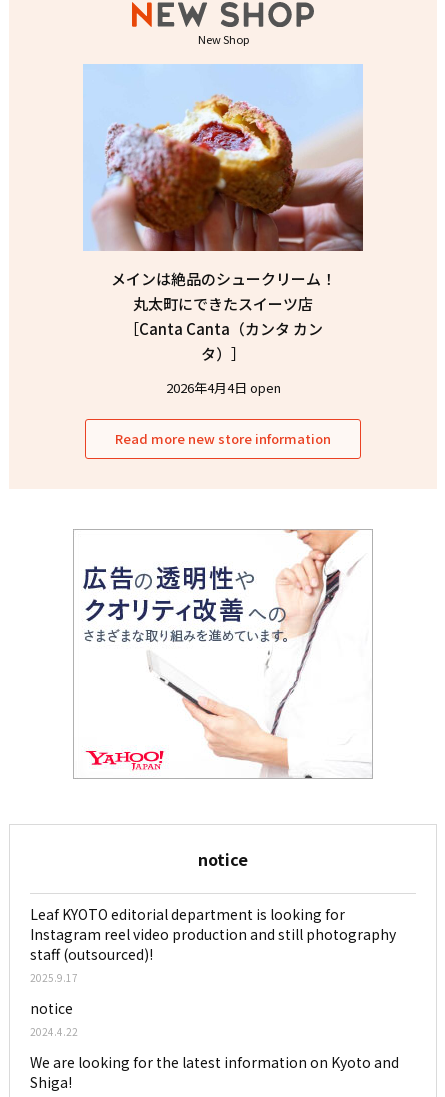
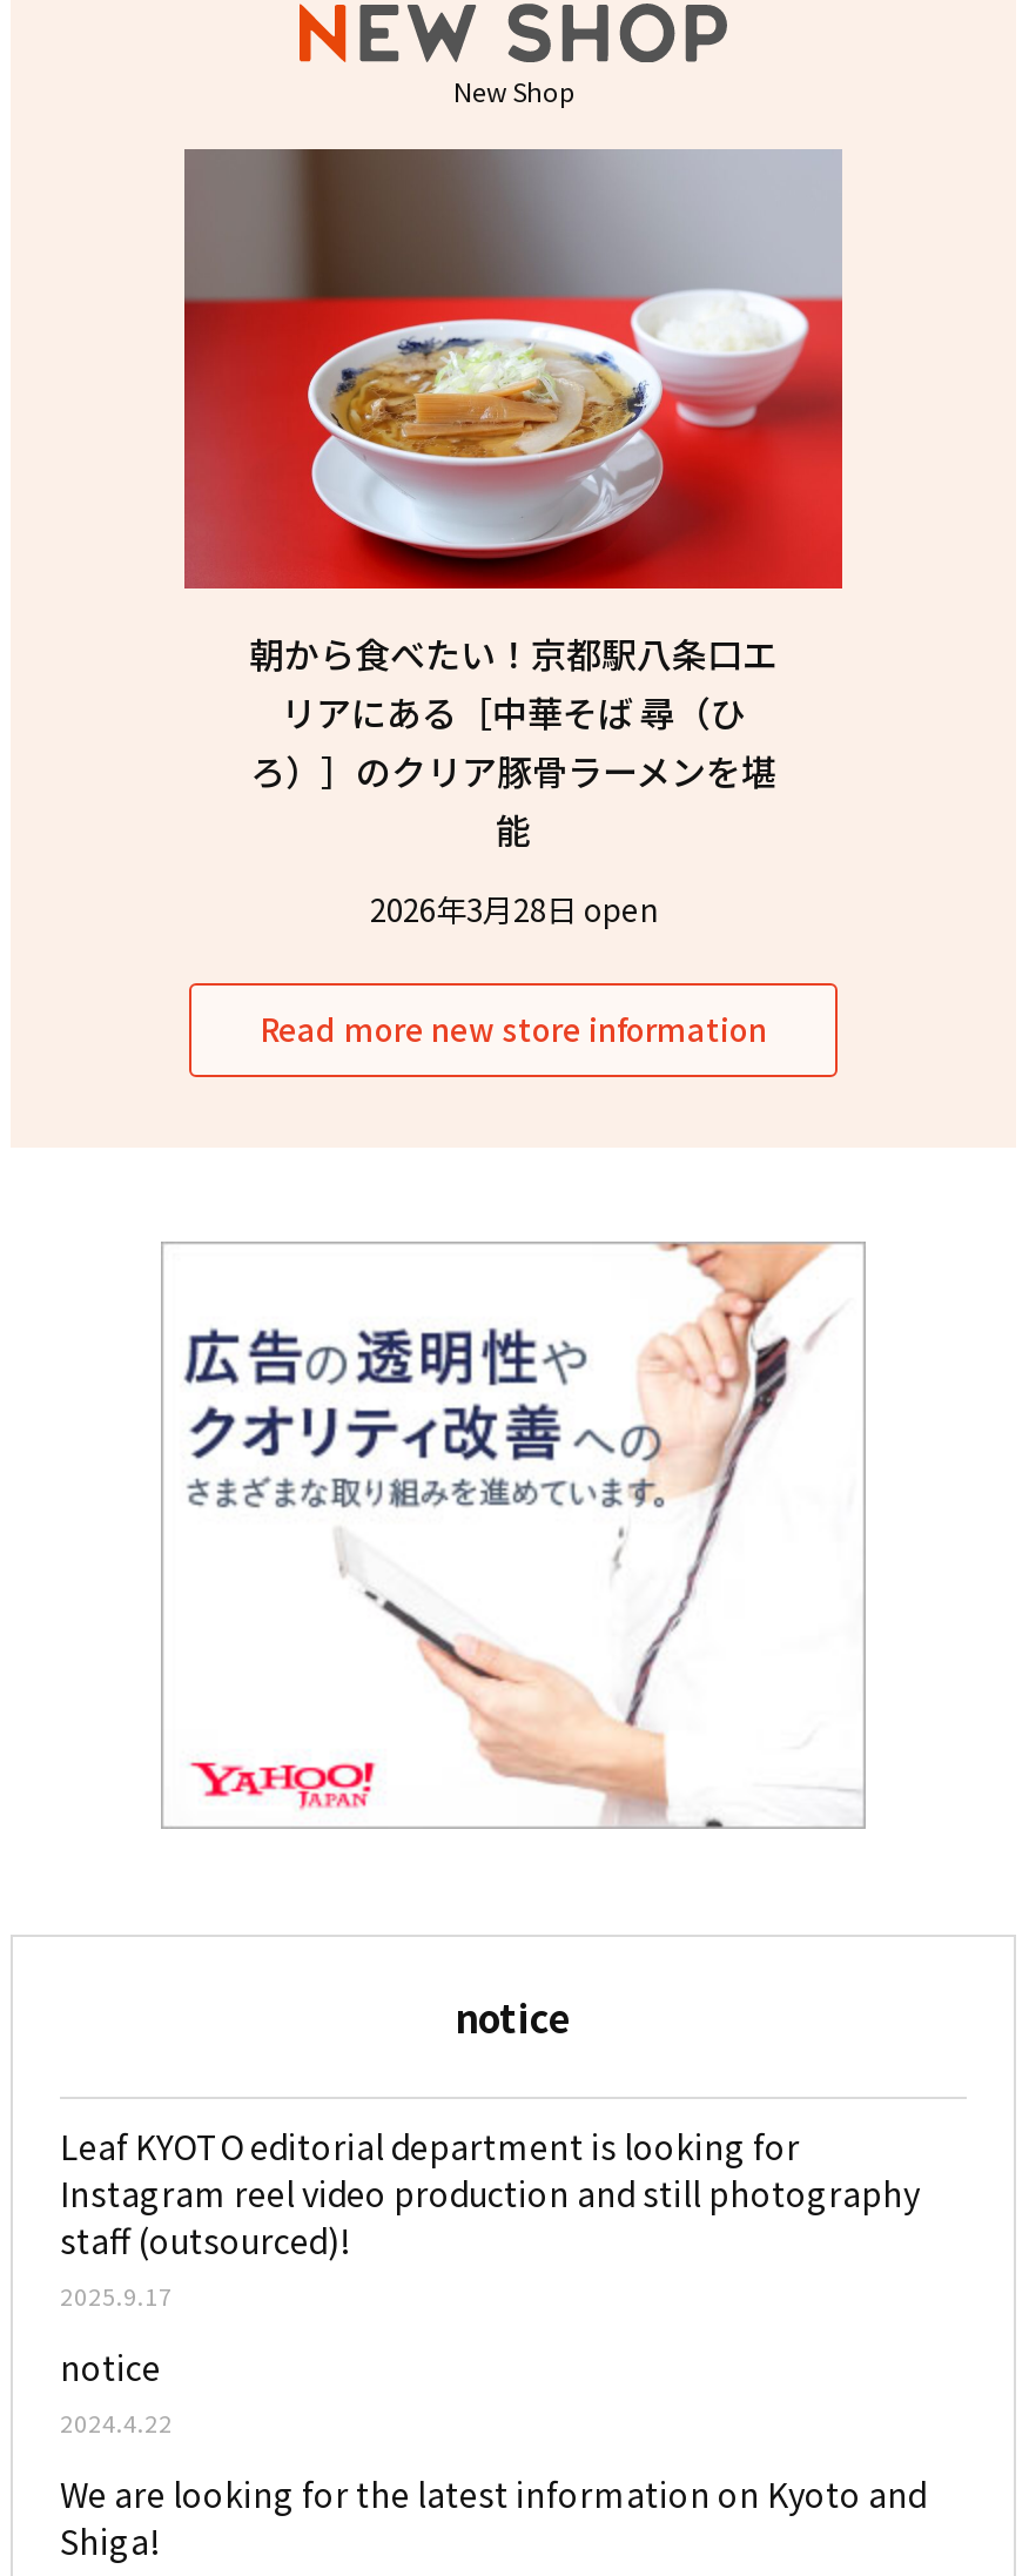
[83,64,364,364] [image] | メインは絶品のシュークリーム！ | 丸太町にできたスイーツ店 | ［Canta Canta（カンタ カン | タ）］ -> [182,147,845,854] [image] | 朝から食べたい！京都駅八条口エ | リアにある［中華そば 尋（ひ | ろ）］のクリア豚骨ラーメンを堪 | 能
[165,378,280,397] 2026年4月4日 open -> [370,887,657,931] 2026年3月28日 open

